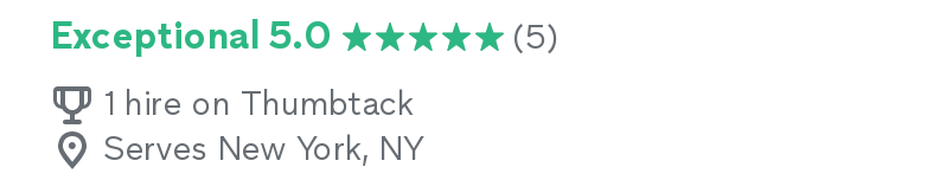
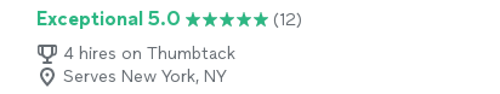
[513,17,558,57] (5) -> [273,9,302,30] (12)
[103,84,414,124] 1 hire on Thumbtack -> [63,43,235,64] 4 hires on Thumbtack

